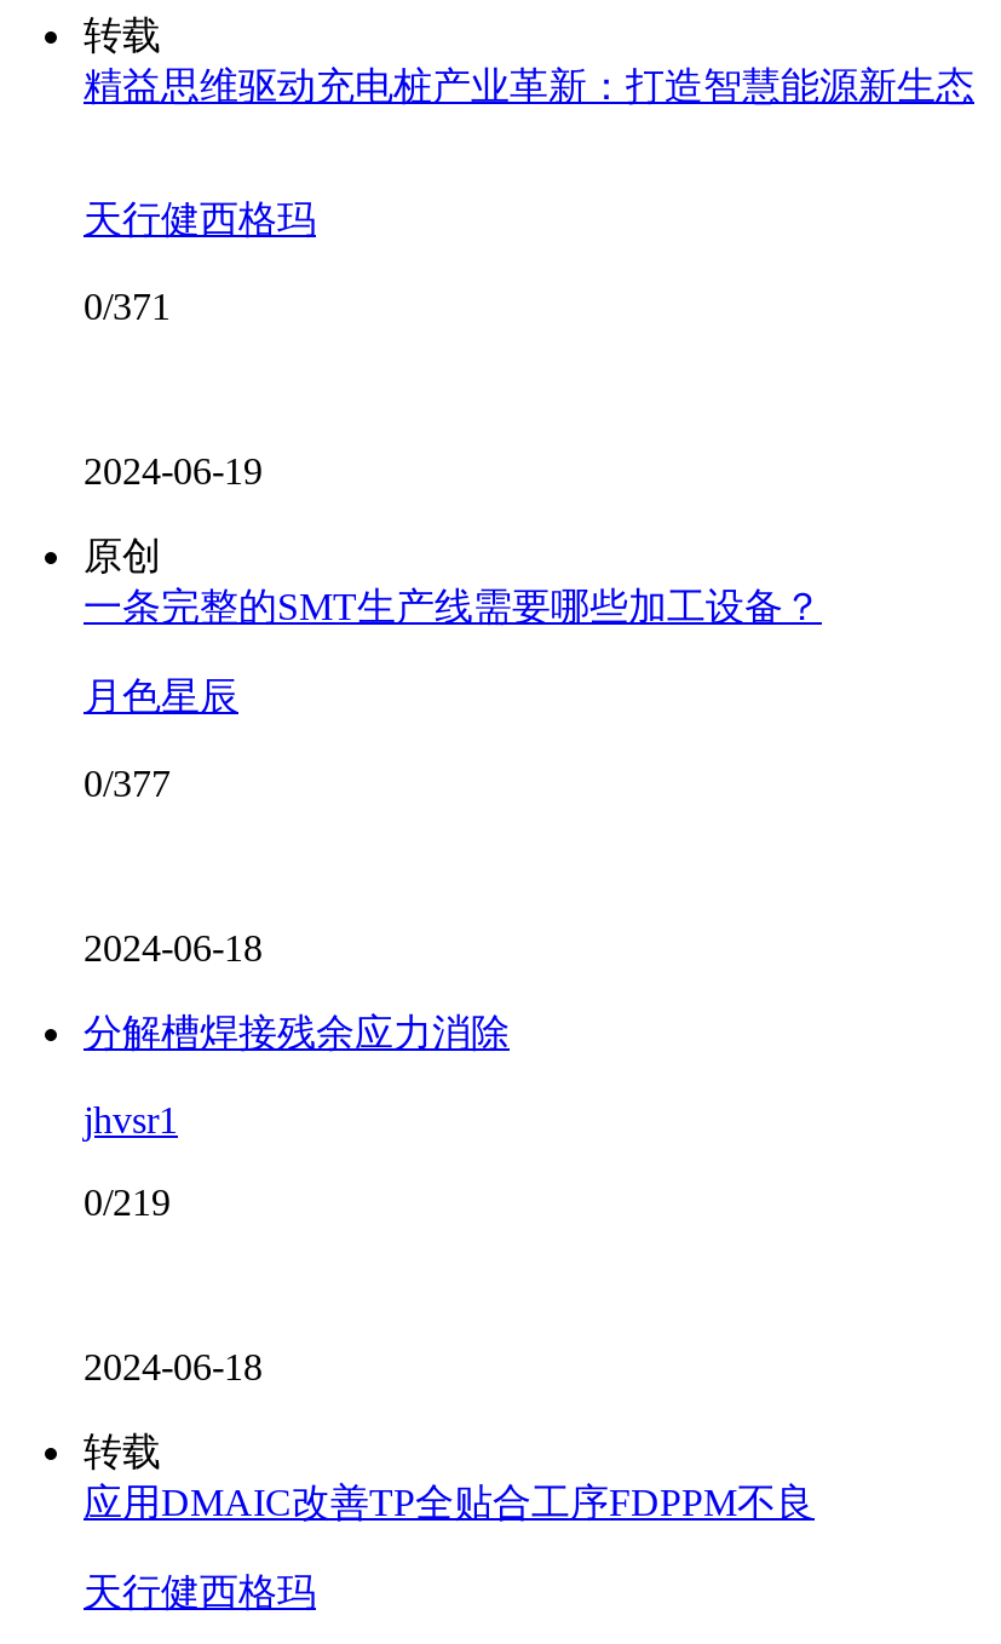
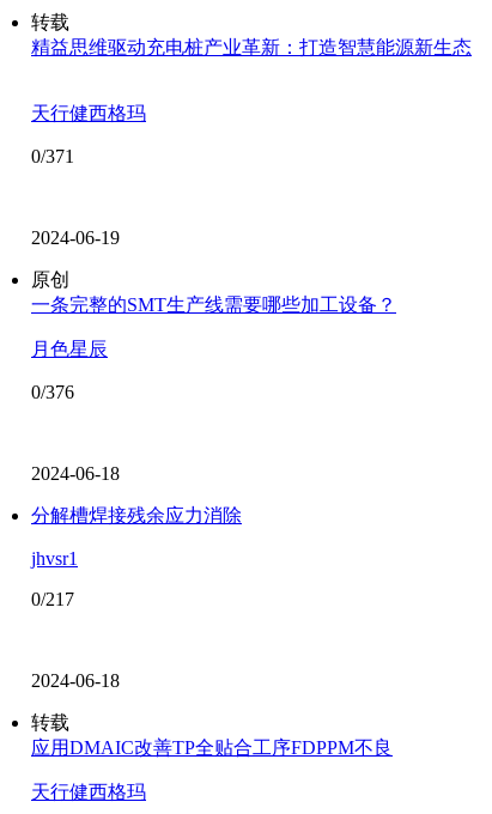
[84,763,171,804] 0/377 -> [31,382,74,402] 0/376
[84,1182,171,1223] 0/219 -> [31,589,74,609] 0/217

